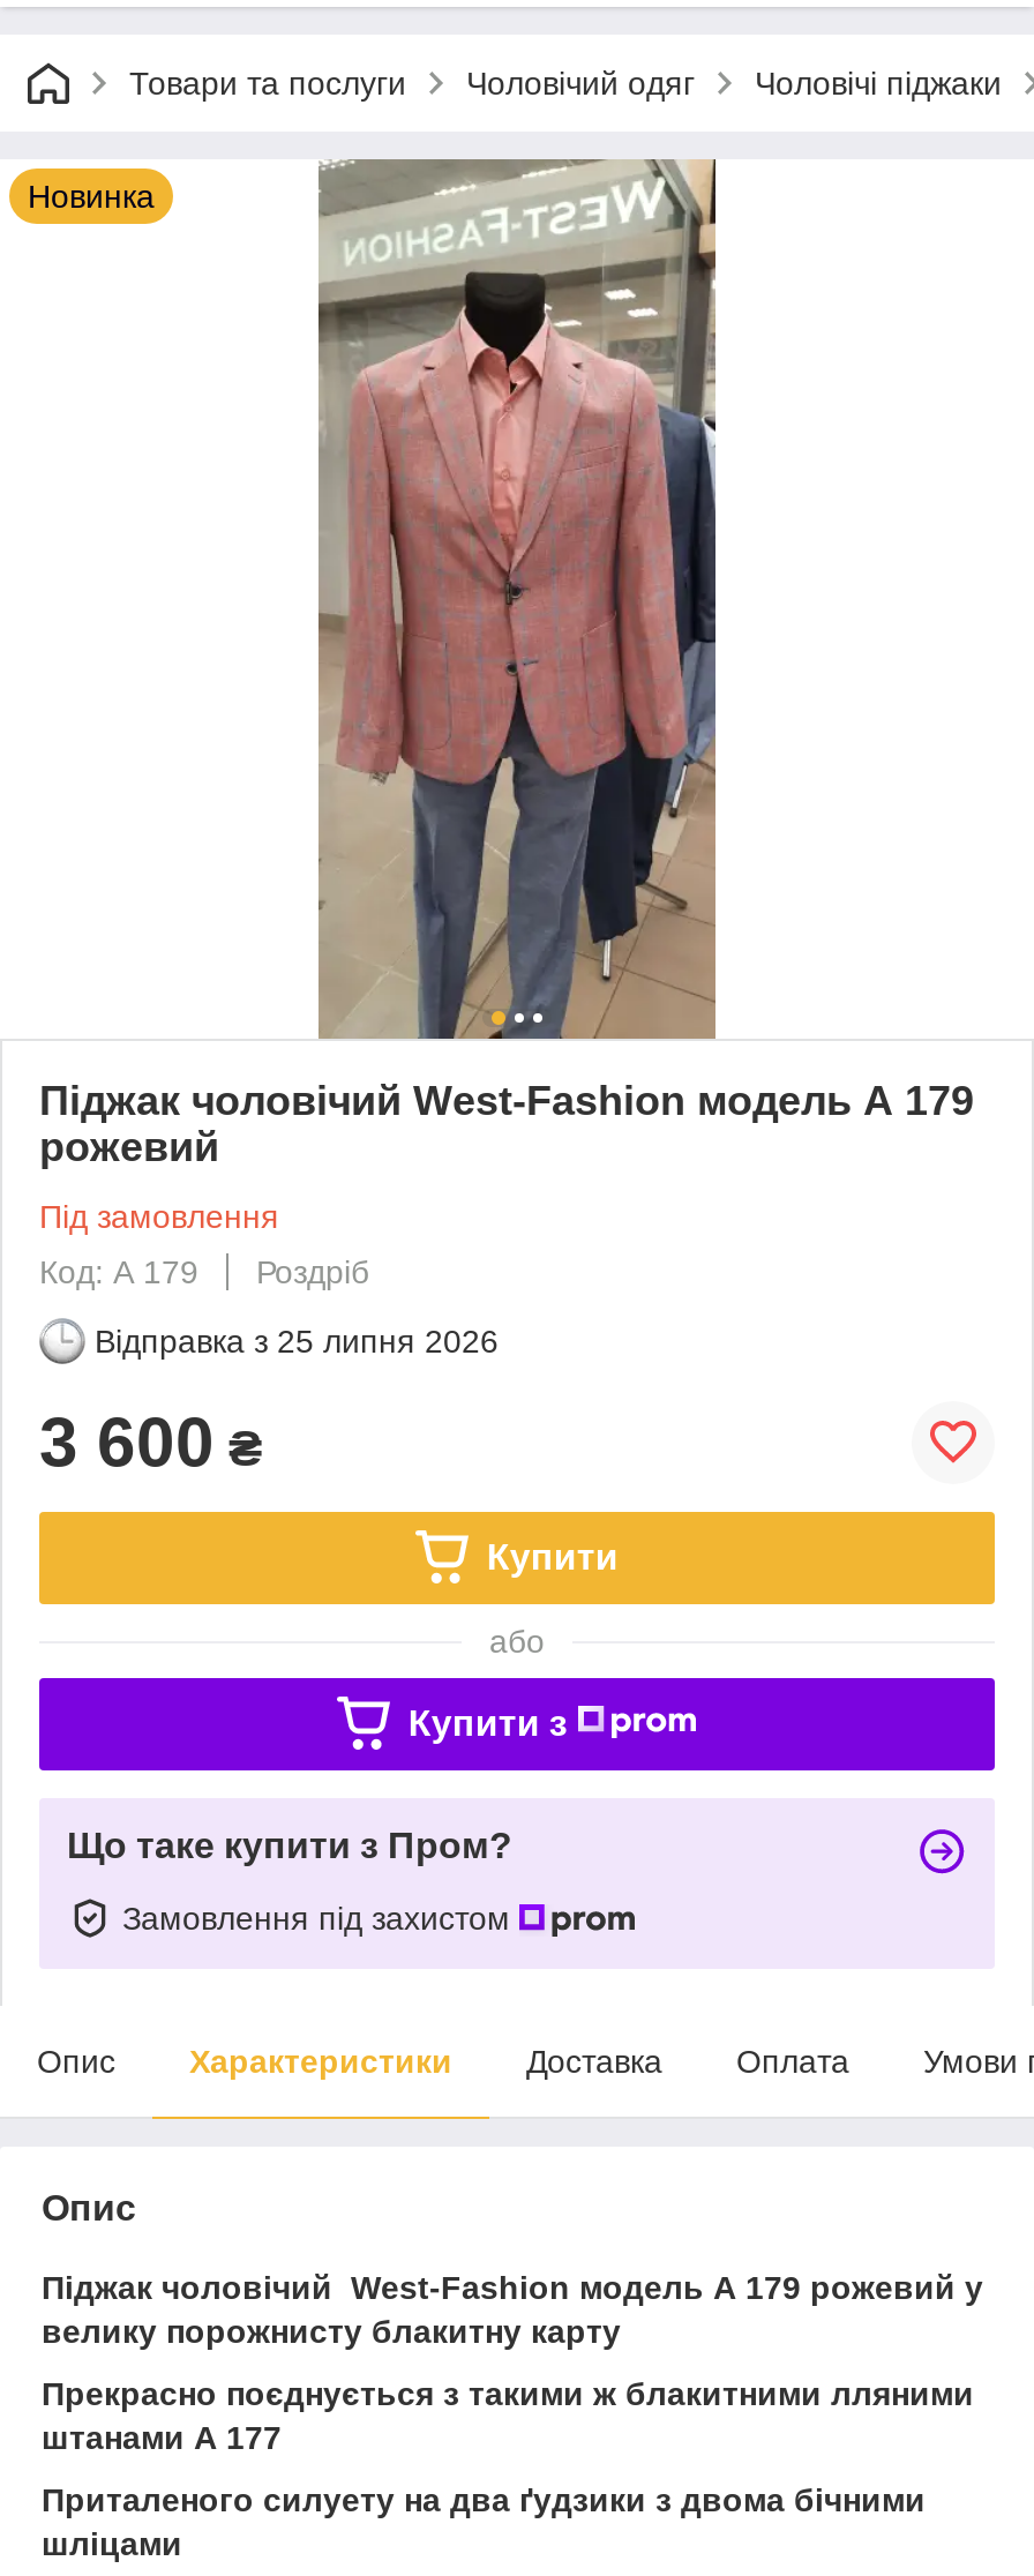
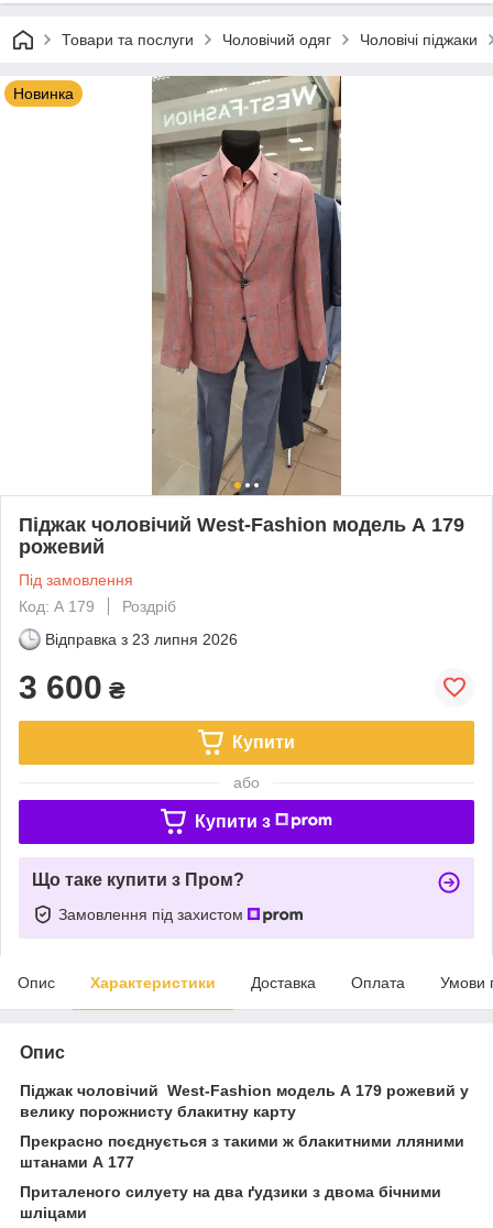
[95,1322,499,1359] Відправка з 25 липня 2026 -> [45,630,238,648] Відправка з 23 липня 2026

